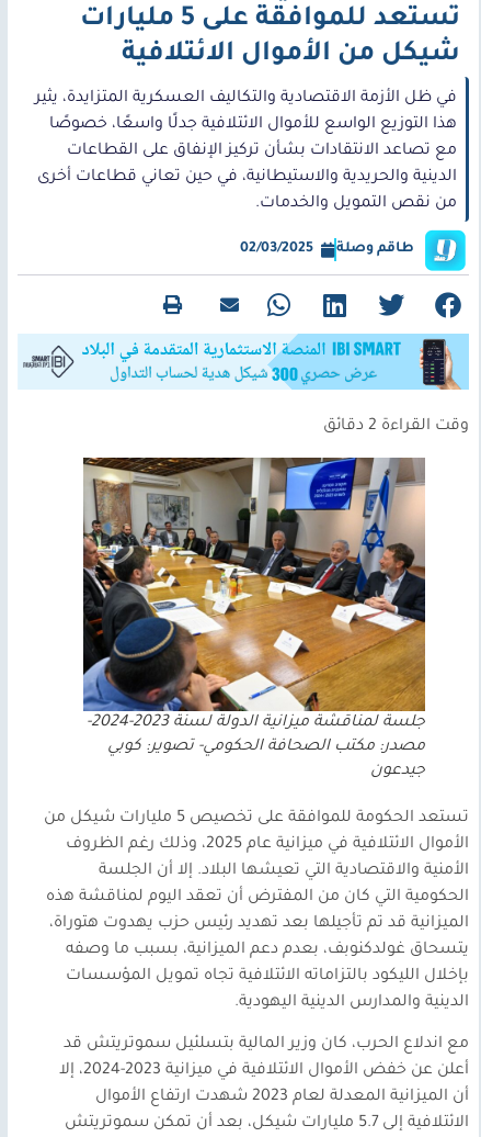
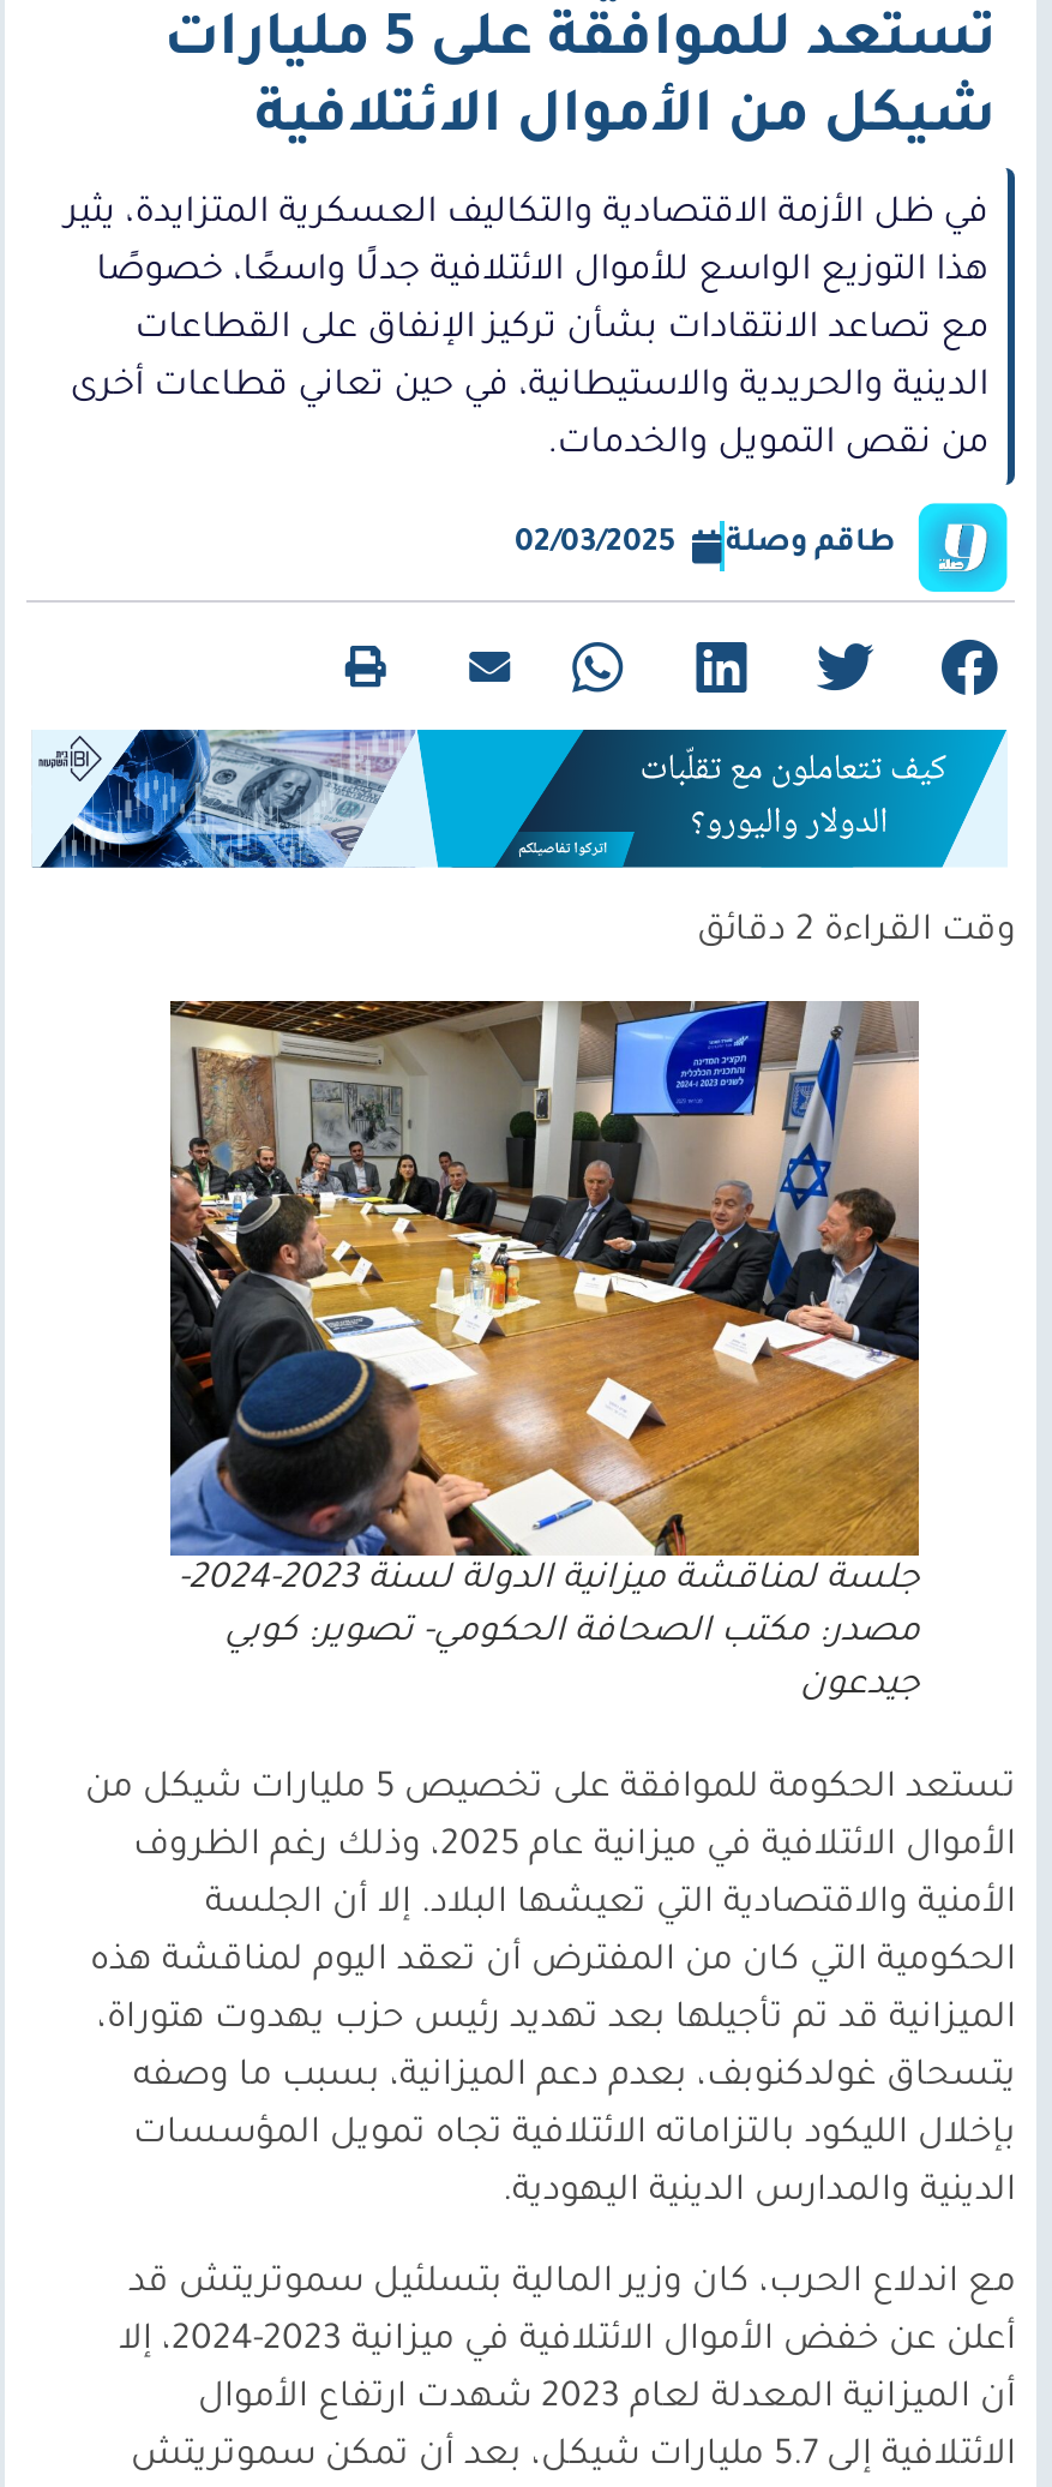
[23,334,469,397] [image] -> [34,727,1012,871] [image]

